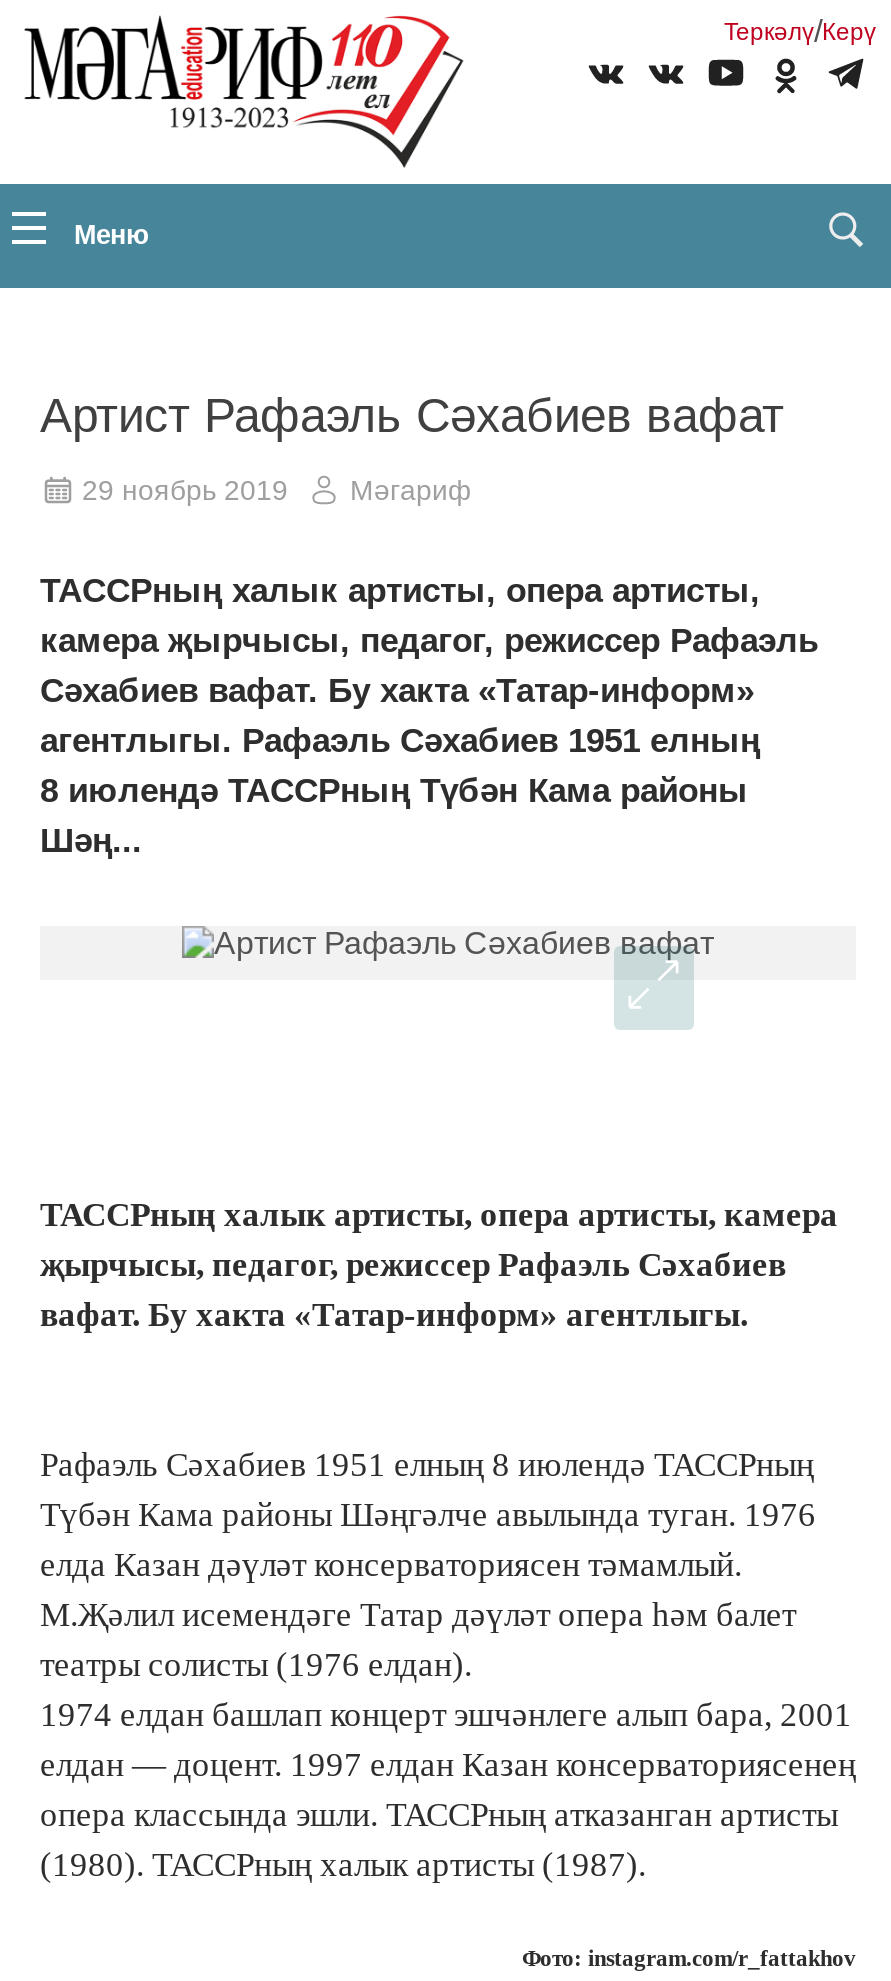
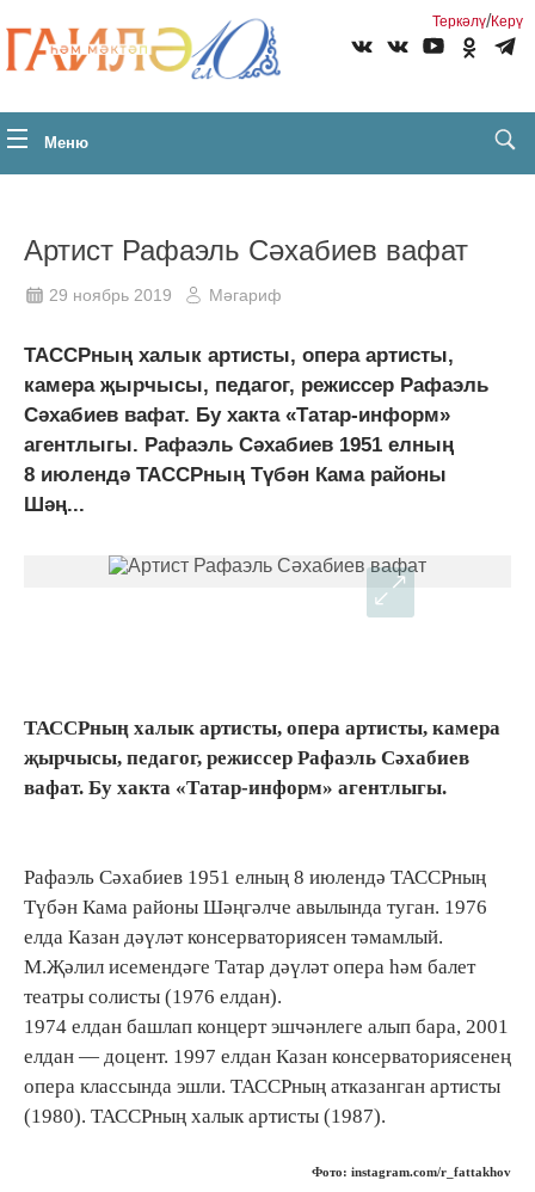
[12,14,470,168] [image] -> [6,12,282,102] [image]

